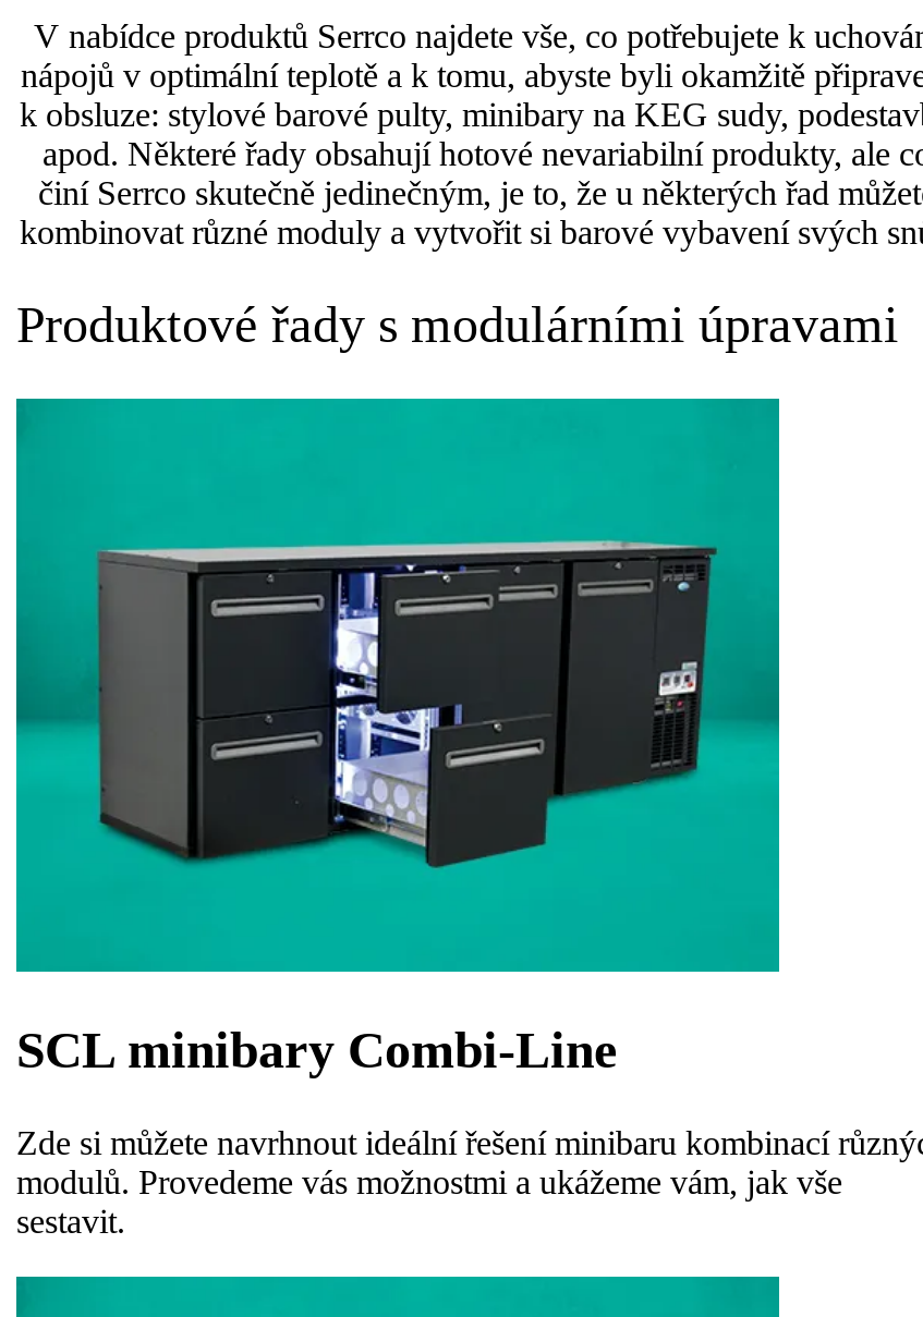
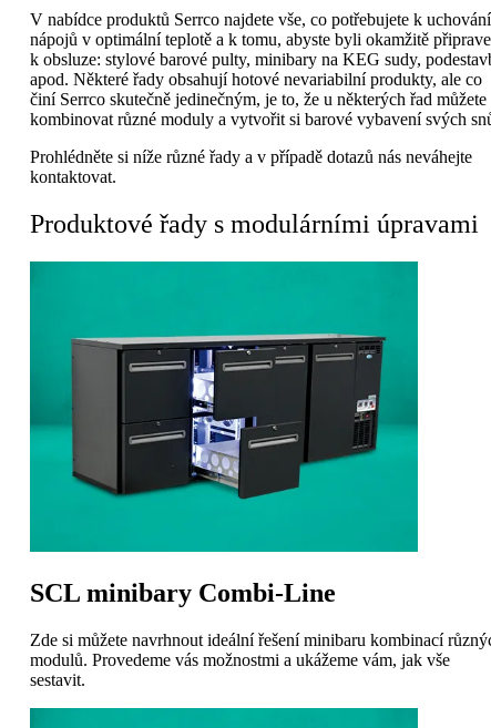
none -> [30,147,472,186] Prohlédněte si níže různé řady a v případě dotazů nás neváhejte | kontaktovat.

